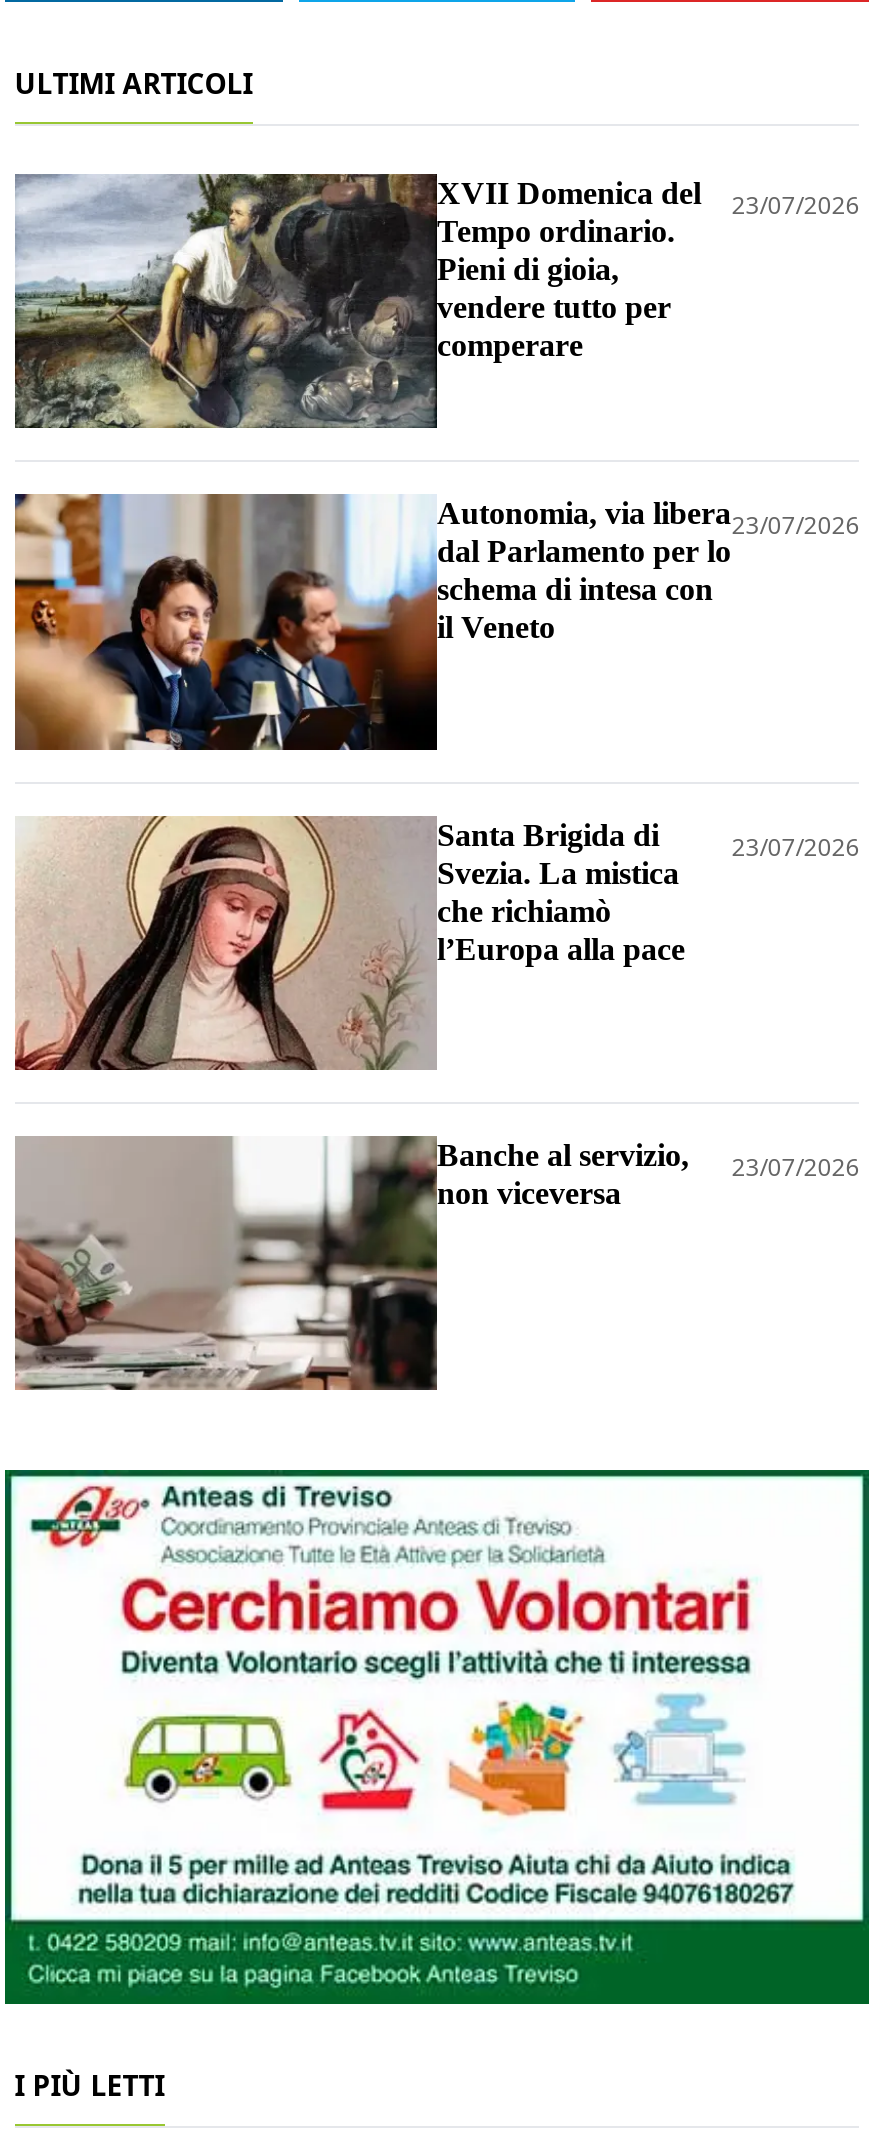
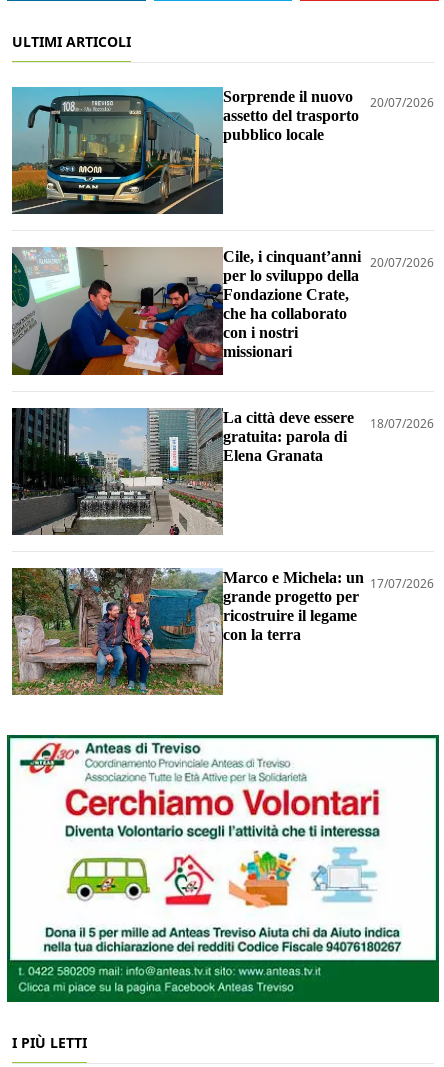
[13,172,701,430] [image] | XVII Domenica del | Tempo ordinario. | Pieni di gioia, | vendere tutto per | comperare -> [11,86,359,215] [image] | Sorprende il nuovo | assetto del trasporto | pubblico locale
[731,189,859,223] 23/07/2026 -> [370,94,434,111] 20/07/2026
[13,492,731,752] [image] | Autonomia, via libera | dal Parlamento per lo | schema di intesa con | il Veneto -> [11,247,361,376] [image] | Cile, i cinquant’anni | per lo sviluppo della | Fondazione Crate, | che ha collaborato | con i nostri | missionari
[731,509,859,543] 23/07/2026 -> [370,254,434,271] 20/07/2026
[13,814,685,1070] [image] | Santa Brigida di | Svezia. La mistica | che richiamò | l’Europa alla pace -> [11,407,354,535] [image] | La città deve essere | gratuita: parola di | Elena Granata
[731,829,859,863] 23/07/2026 -> [370,414,434,431] 18/07/2026
[15,1134,689,1392] [image] | Banche al servizio, | non viceversa -> [12,567,364,696] [image] | Marco e Michela: un | grande progetto per | ricostruire il legame | con la terra
[731,1149,859,1183] 23/07/2026 -> [370,575,434,592] 17/07/2026

